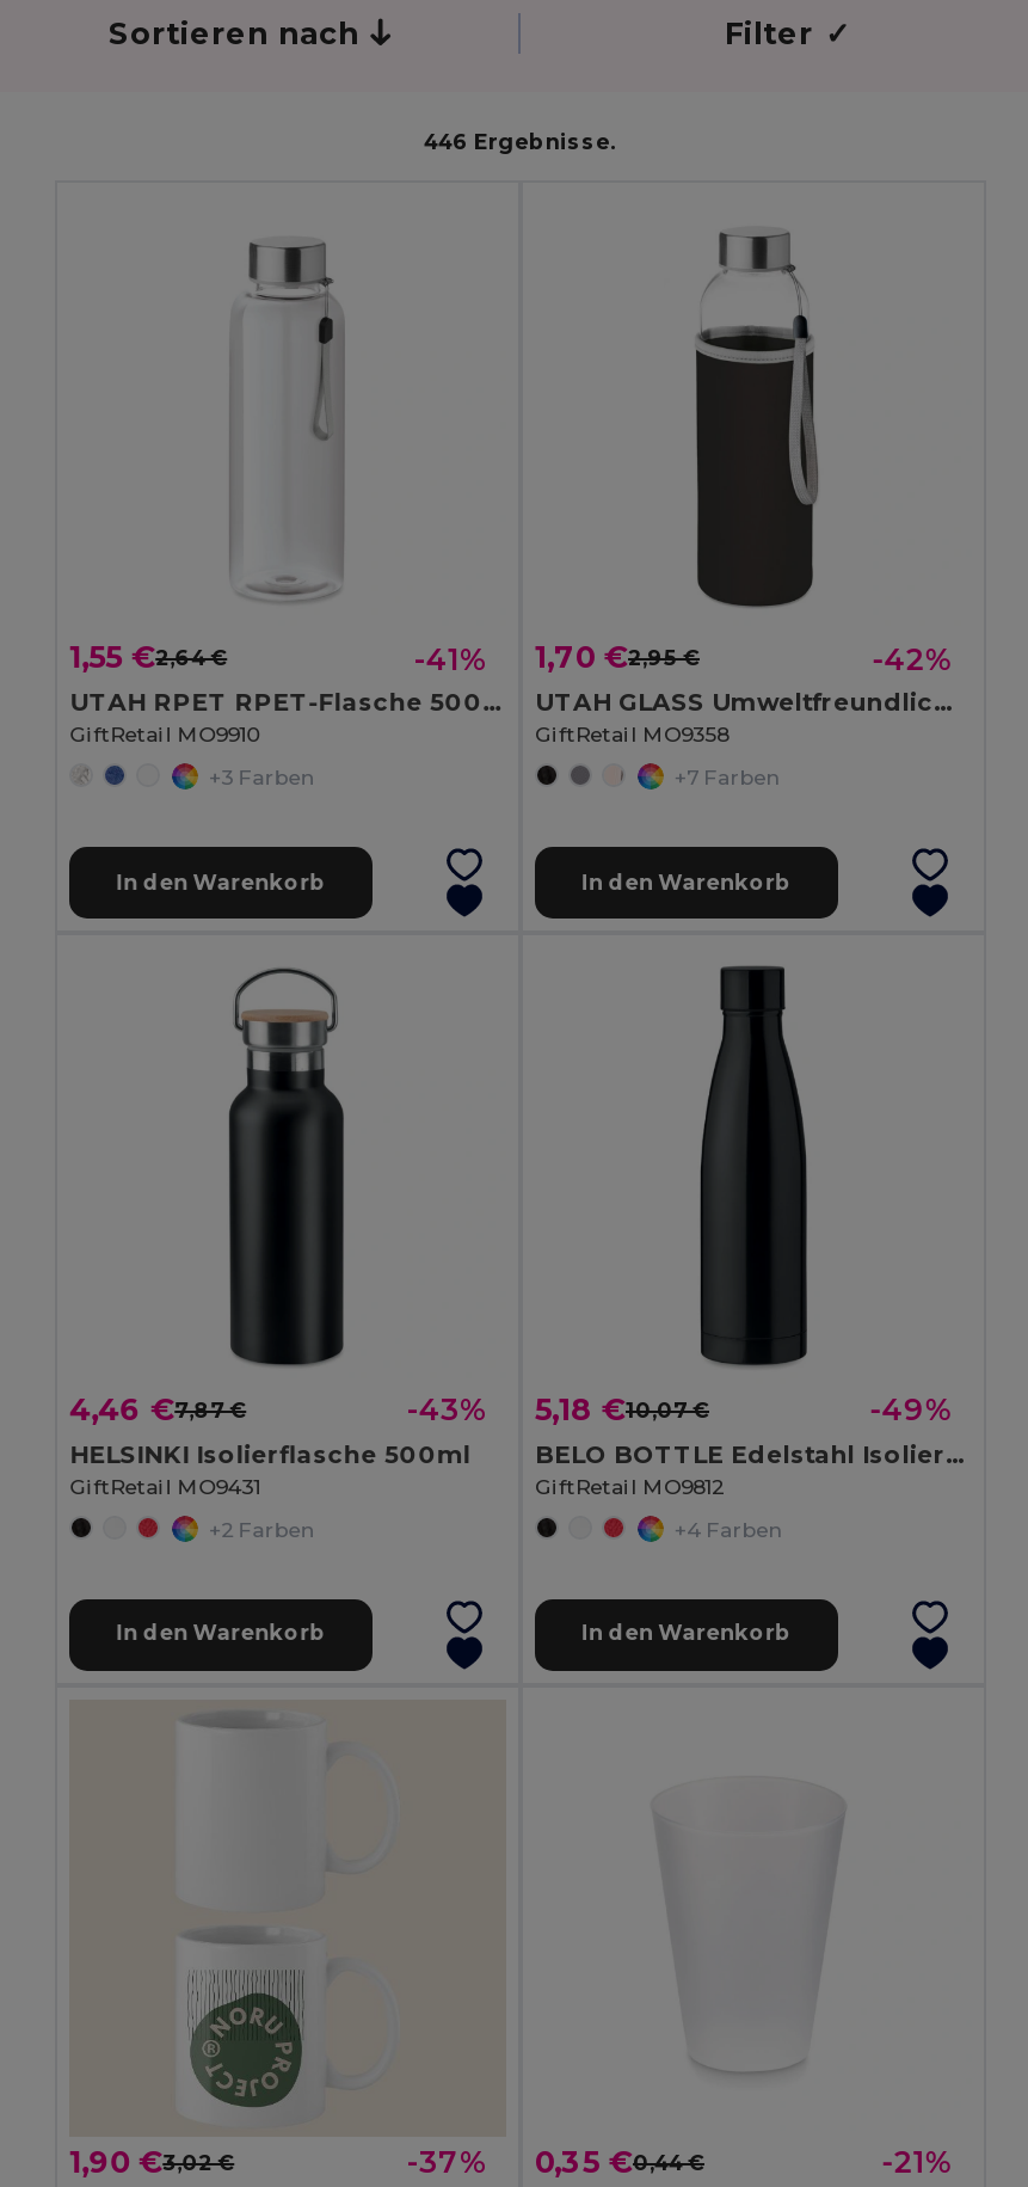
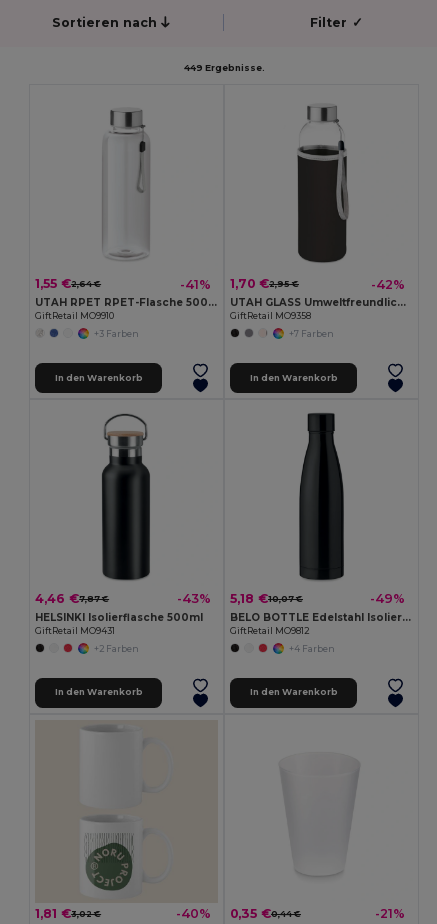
[424,131,617,155] 446 Ergebnisse. -> [183,63,264,73] 449 Ergebnisse.
[69,2144,234,2179] 1,90 €3,02 € -> [35,906,101,921] 1,81 €3,02 €
[407,2145,488,2181] -37% -> [175,906,210,921] -40%

